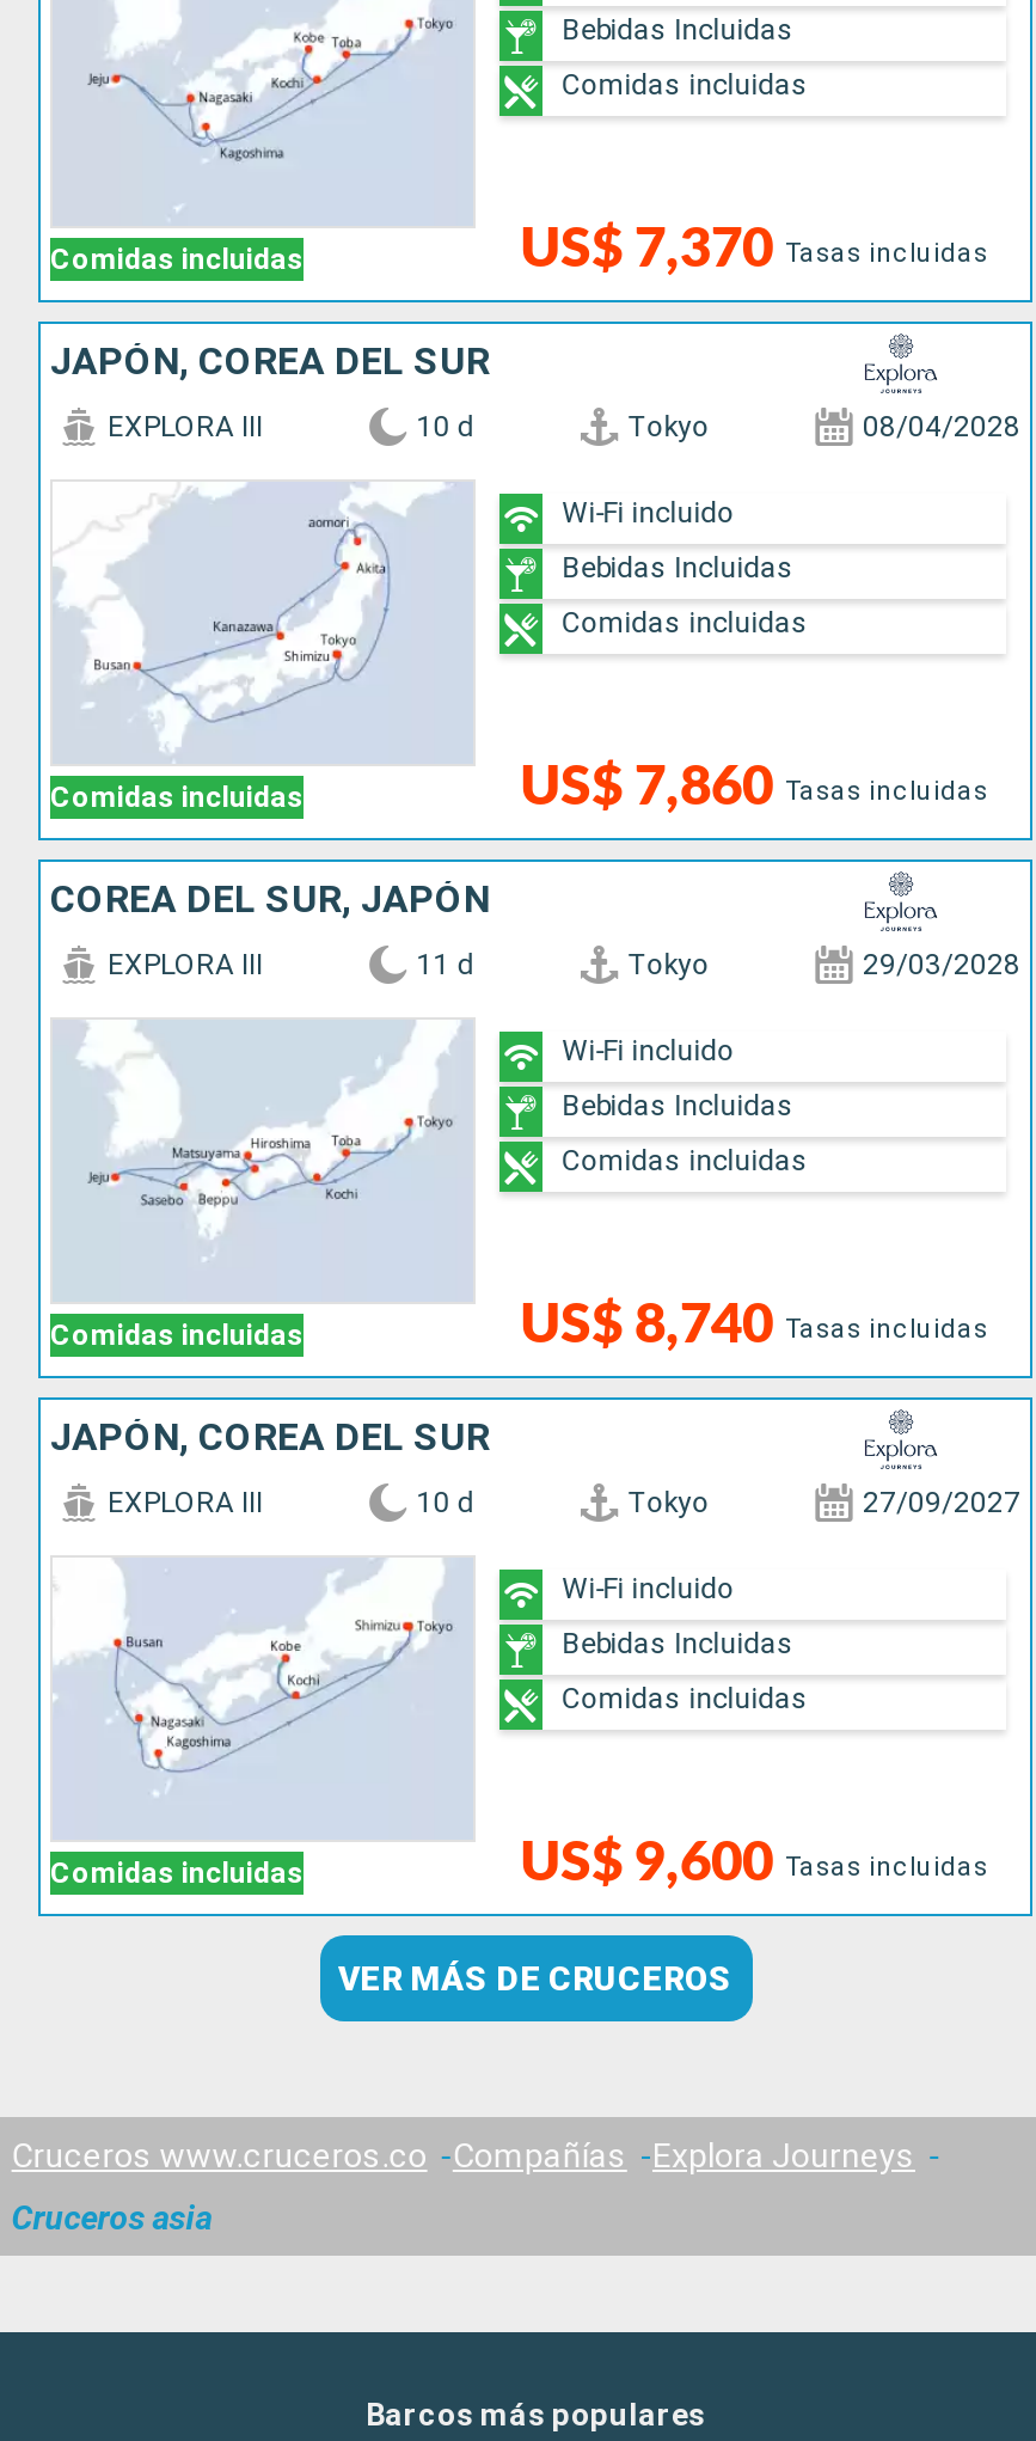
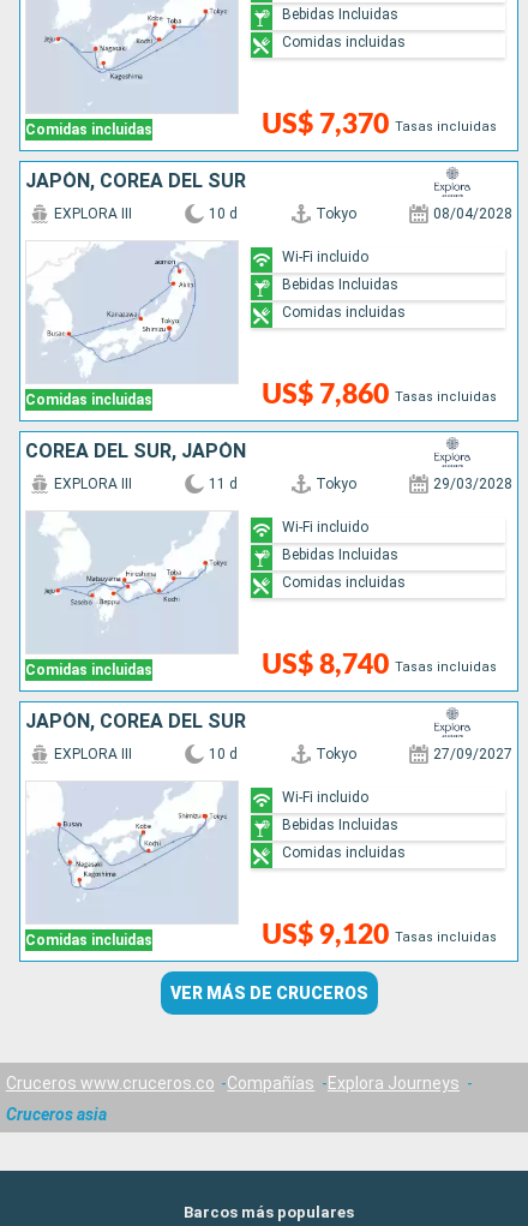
[520,1835,988,1890] US$ 9,600 Tasas incluidas -> [261,921,496,949] US$ 9,120 Tasas incluidas

